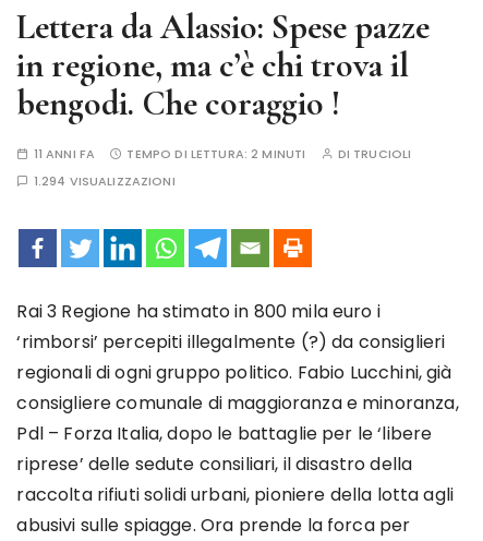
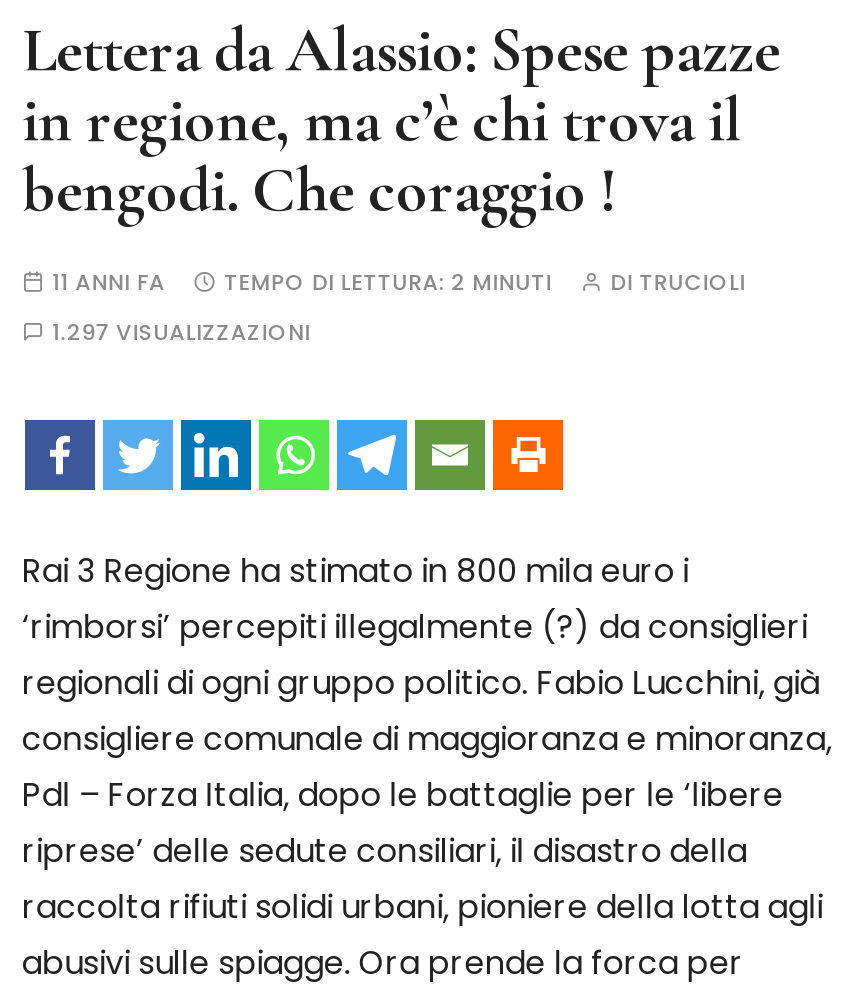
[33,172,175,190] 1.294 VISUALIZZAZIONI -> [52,316,311,348] 1.297 VISUALIZZAZIONI

